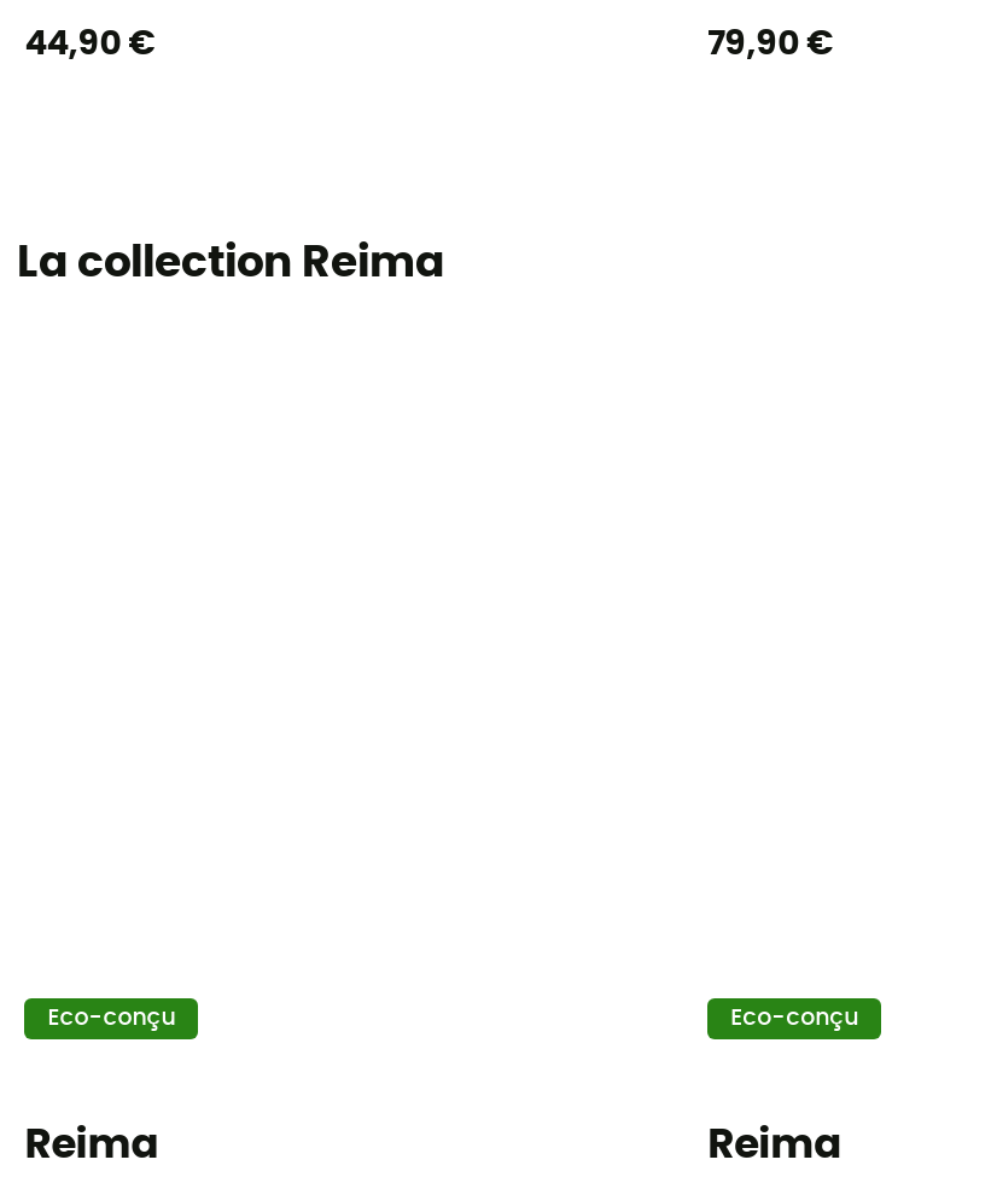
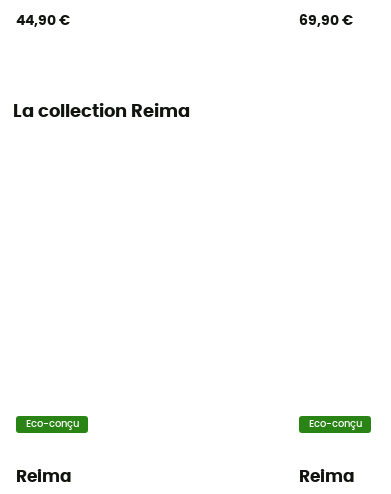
[708,28,833,62] 79,90 € -> [299,14,353,28] 69,90 €

